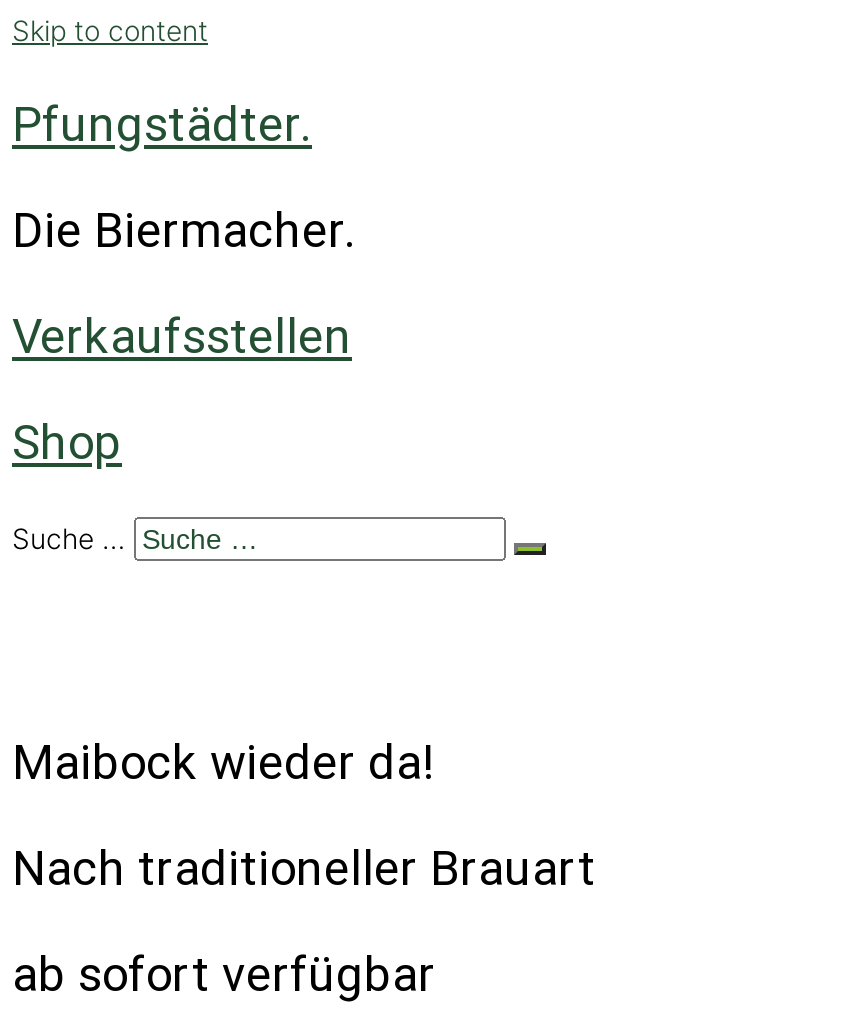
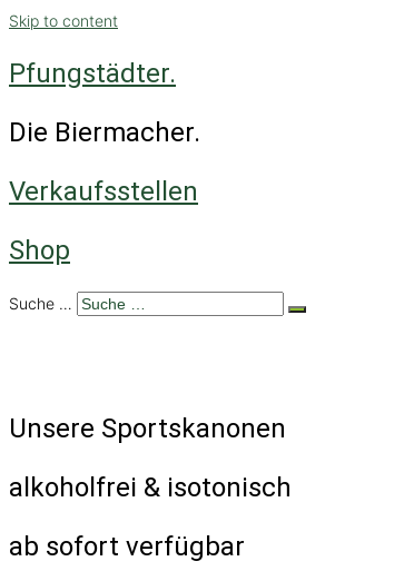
[12,736,434,792] Maibock wieder da! -> [9,413,286,445] Unsere Sportskanonen
[12,842,596,898] Nach traditioneller Brauart -> [9,472,292,503] alkoholfrei & isotonisch

